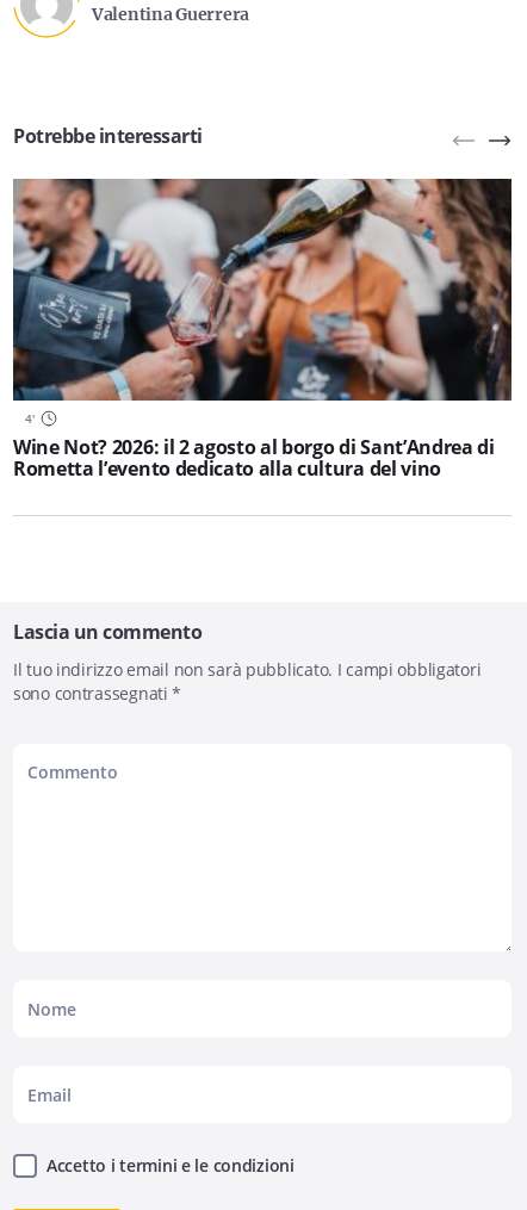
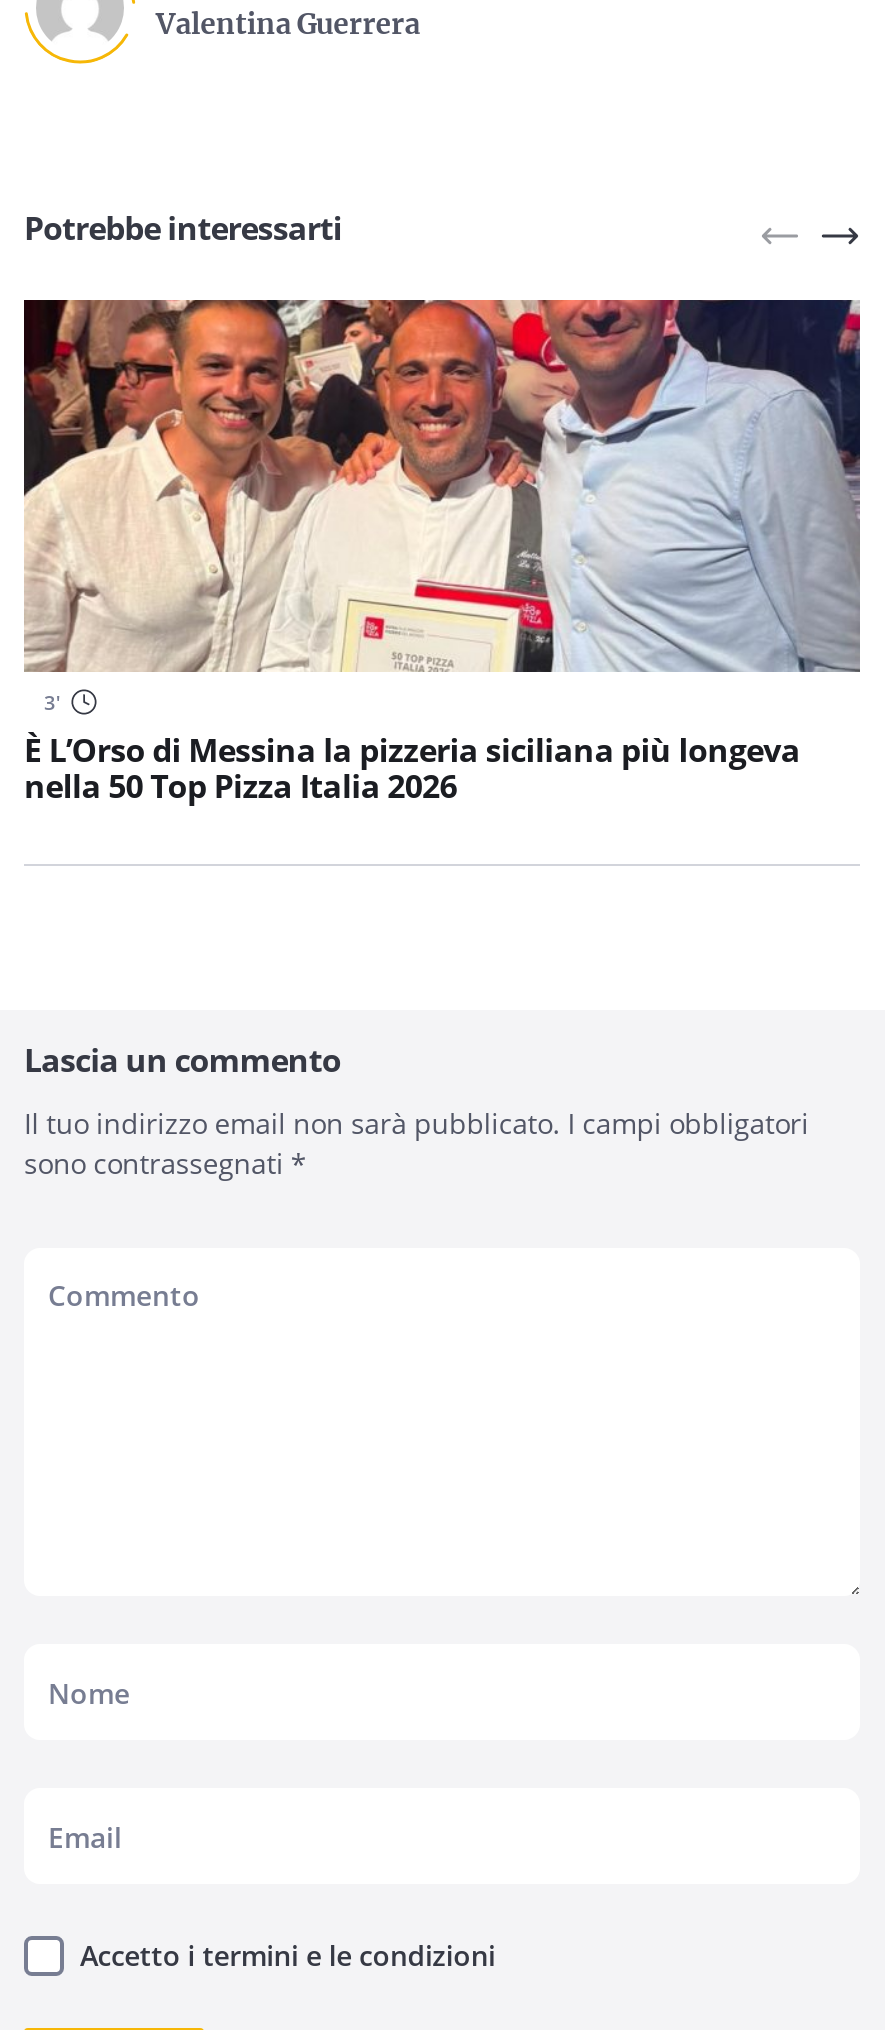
[12,178,513,482] [image] | 4 | Wine Not? 2026: il 2 agosto al borgo di Sant’Andrea di | Rometta l’evento dedicato alla cultura del vino -> [22,298,862,808] [image] | 3 | È L’Orso di Messina la pizzeria siciliana più longeva | nella 50 Top Pizza Italia 2026

